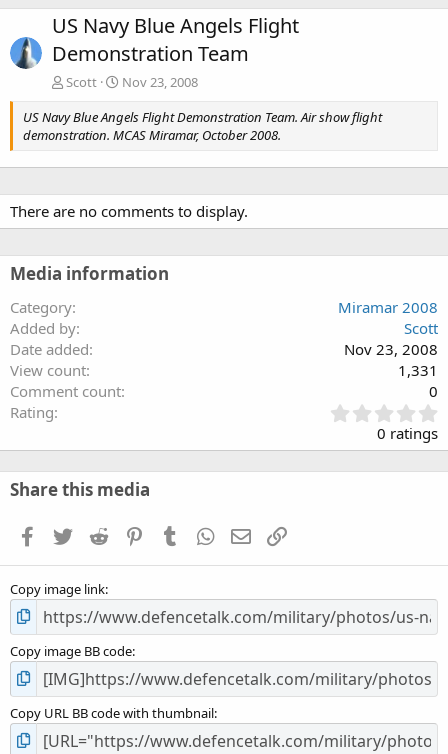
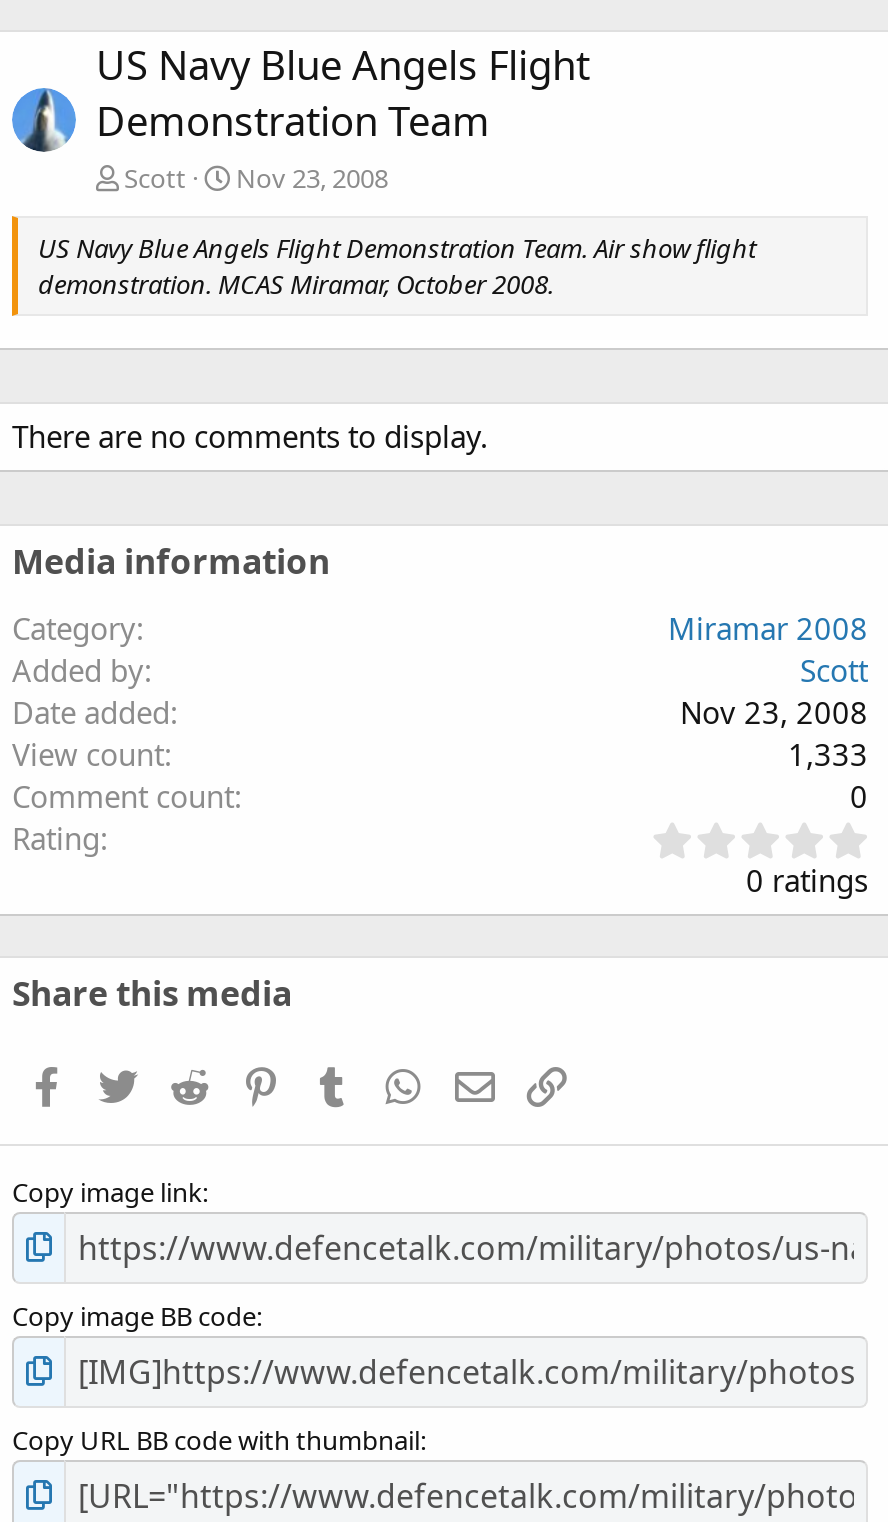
[398,360,438,380] 1,331 -> [788,735,868,775] 1,333

